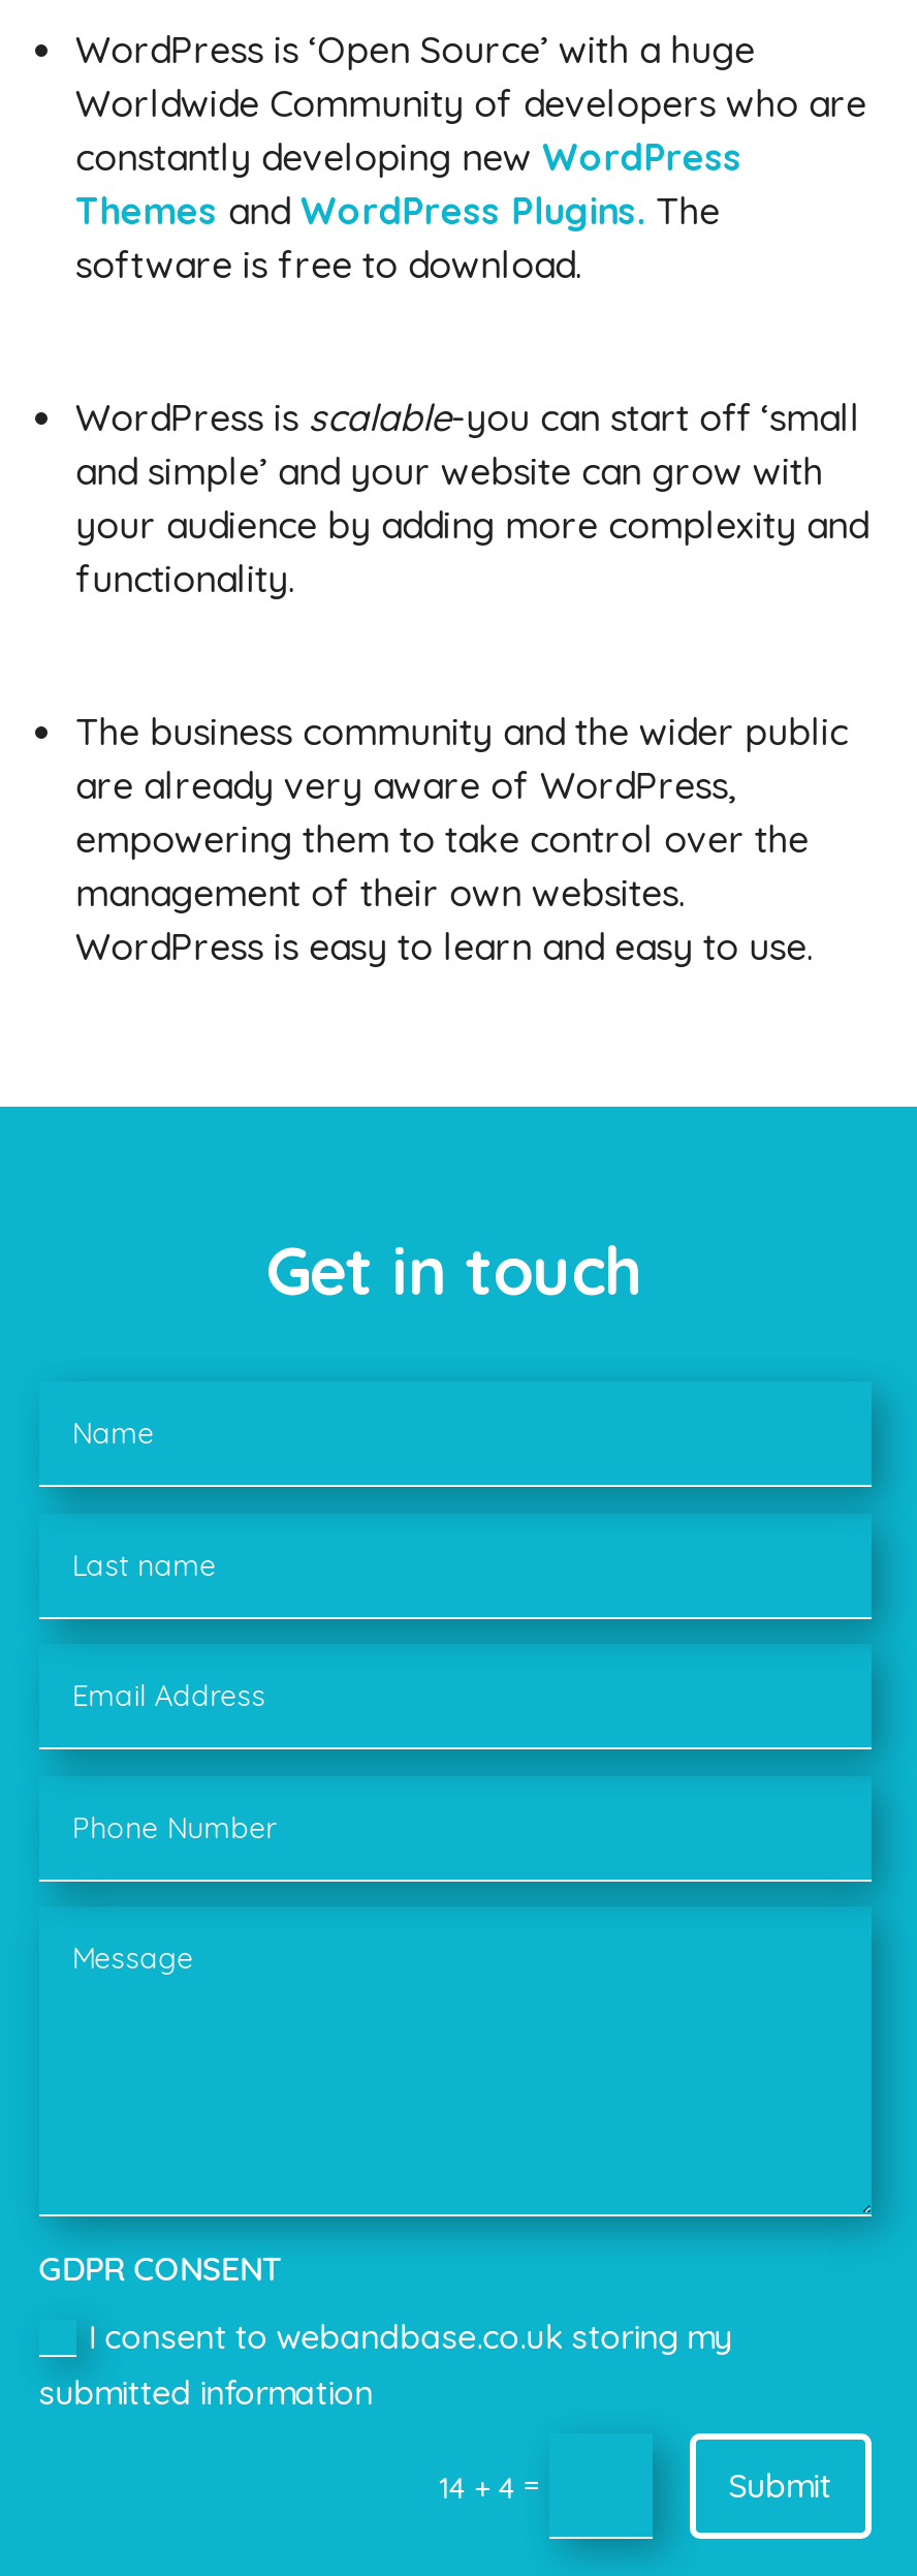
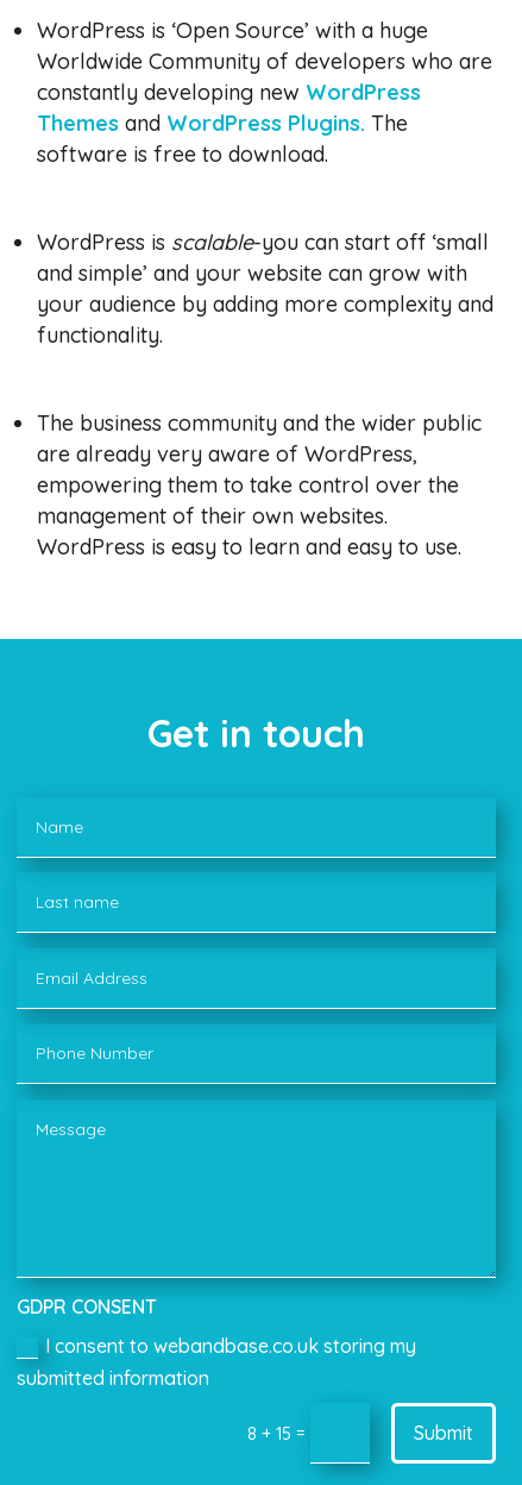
[439,2465,549,2506] 14 + 4 = -> [247,1421,310,1445] 8 + 15 =

